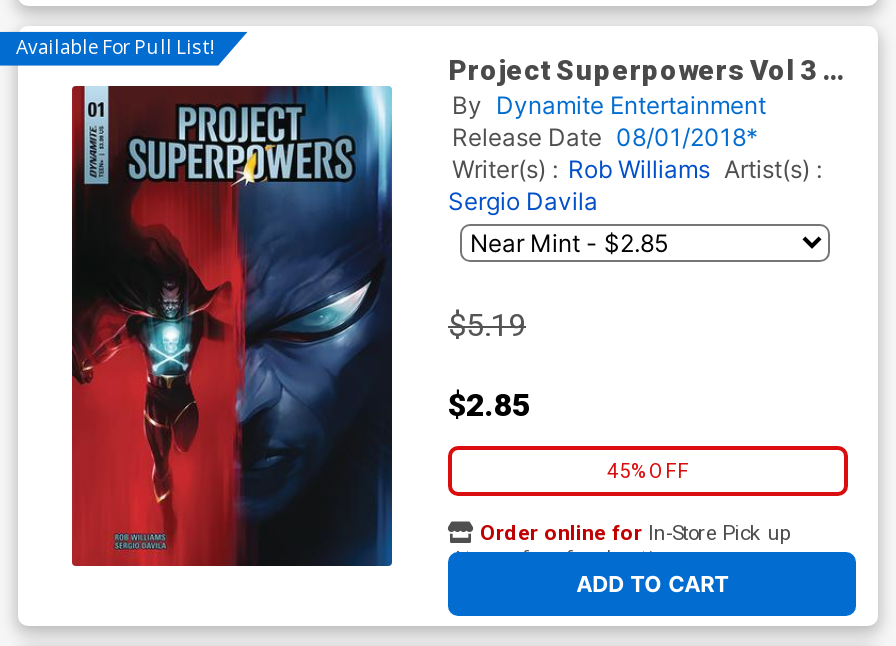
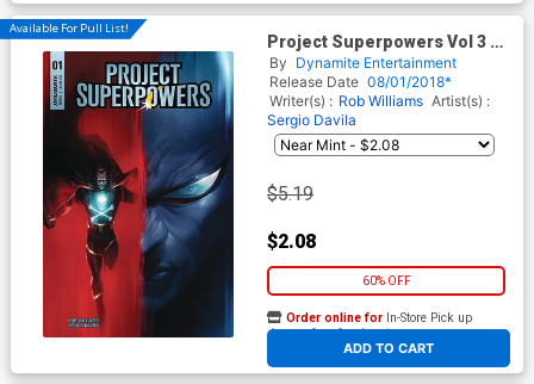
[448,386,530,424] $2.85 -> [267,230,316,253] $2.08
[607,460,689,482] 45% OFF -> [362,274,411,287] 60% OFF

